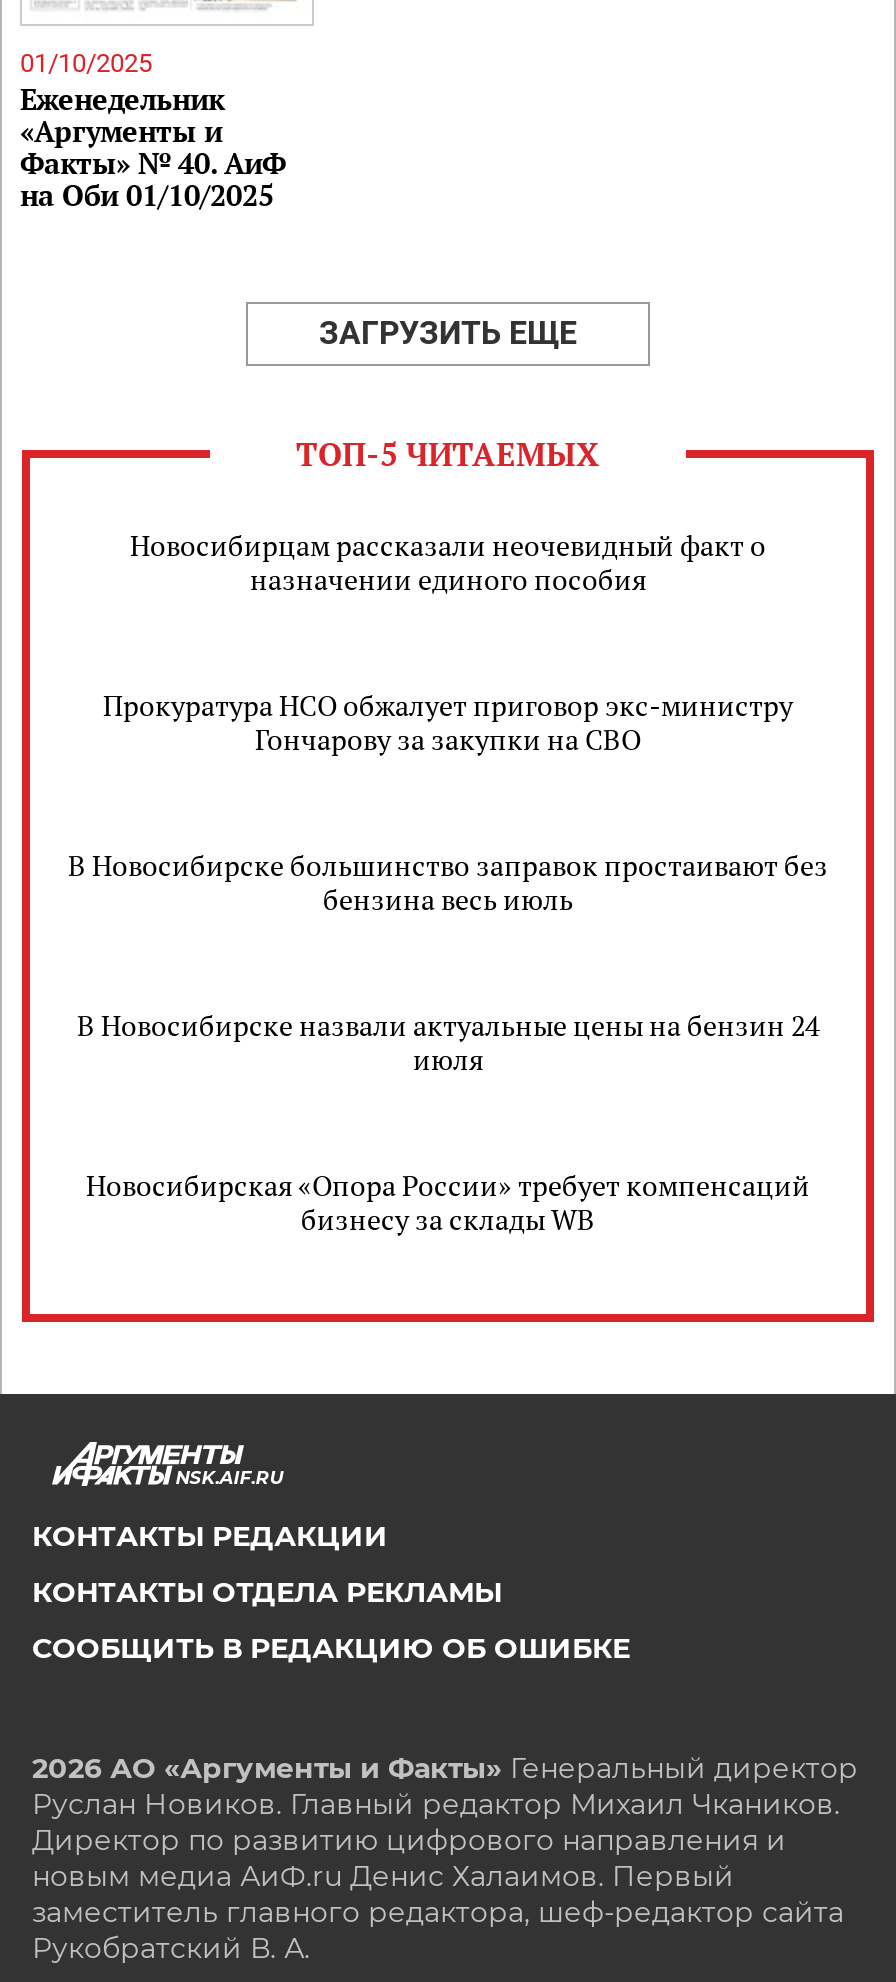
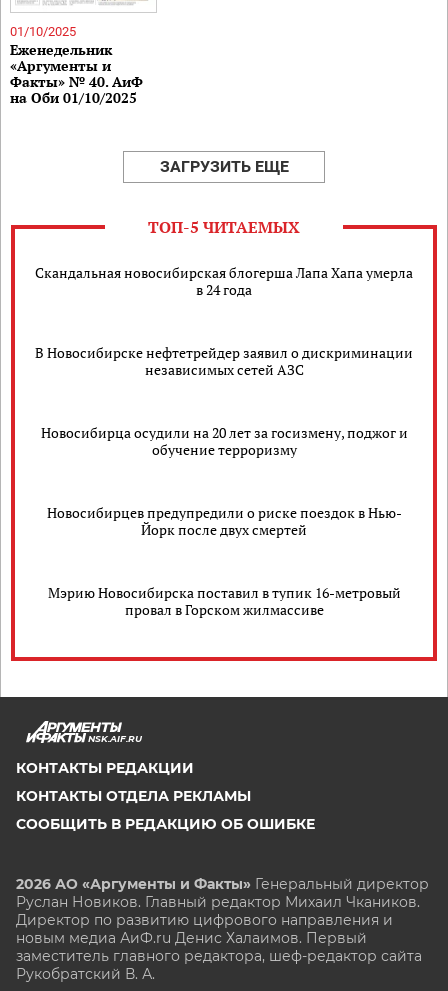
[130,526,766,598] Новосибирцам рассказали неочевидный факт о | назначении единого пособия -> [35,263,413,299] Скандальная новосибирская блогерша Лапа Хапа умерла | в 24 года
[103,686,793,758] Прокуратура НСО обжалует приговор экс-министру | Гончарову за закупки на СВО -> [35,343,413,379] В Новосибирске нефтетрейдер заявил о дискриминации | независимых сетей АЗС
[68,846,828,918] В Новосибирске большинство заправок простаивают без | бензина весь июль -> [40,423,407,459] Новосибирца осудили на 20 лет за госизмену, поджог и | обучение терроризму
[77,1006,819,1078] В Новосибирске назвали актуальные цены на бензин 24 | июля -> [46,503,401,539] Новосибирцев предупредили о риске поездок в Нью- | Йорк после двух смертей
[86,1166,810,1238] Новосибирская «Опора России» требует компенсаций | бизнесу за склады WB -> [47,583,400,619] Мэрию Новосибирска поставил в тупик 16-метровый | провал в Горском жилмассиве

